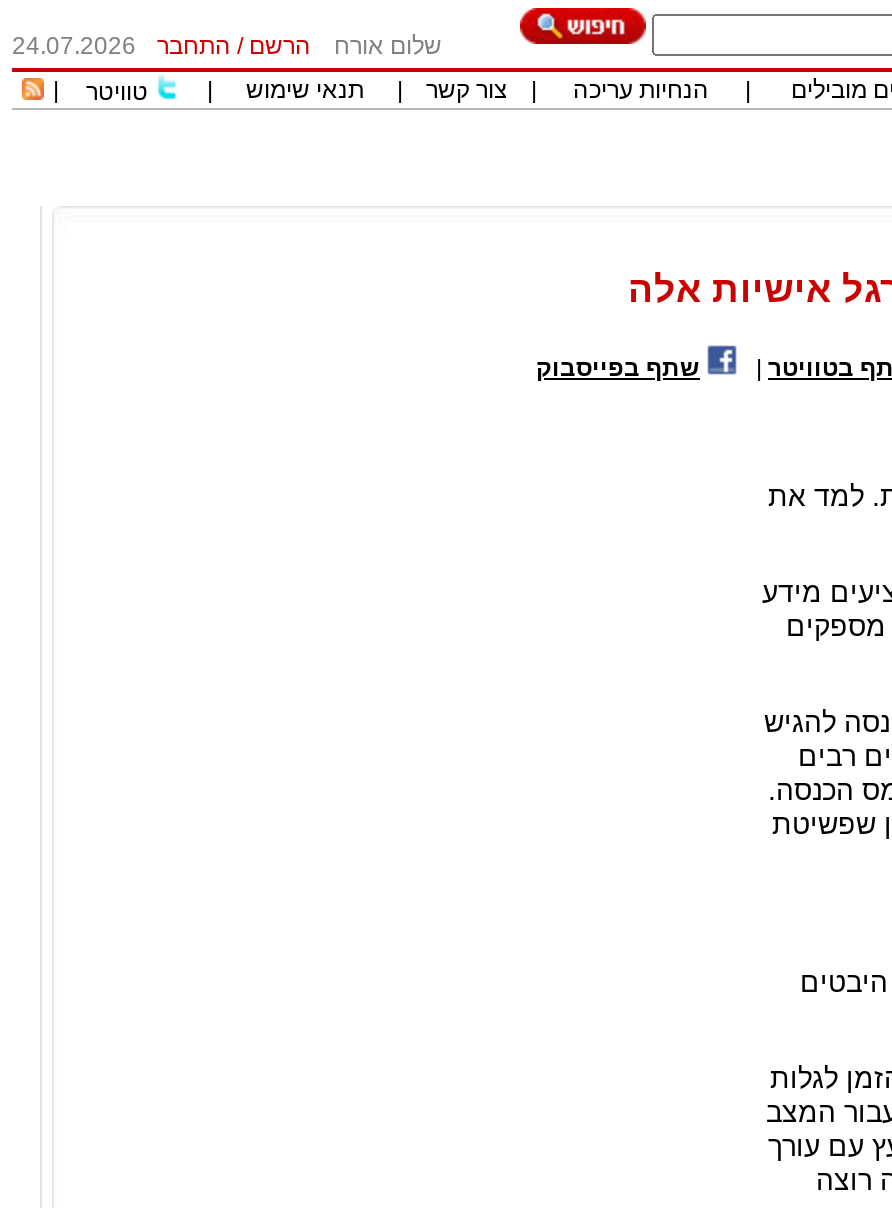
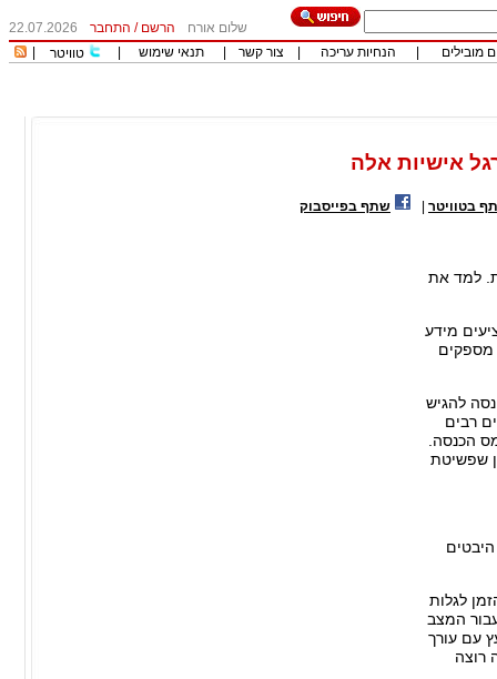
[12,32,442,60] שלום אורח הרשם / התחבר 24.07.2026 -> [9,20,247,36] שלום אורח הרשם / התחבר 22.07.2026

